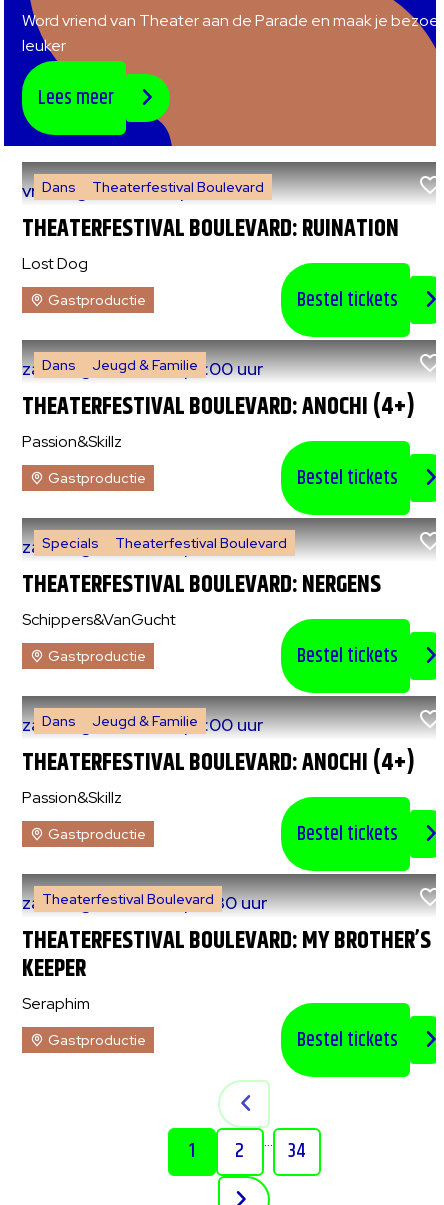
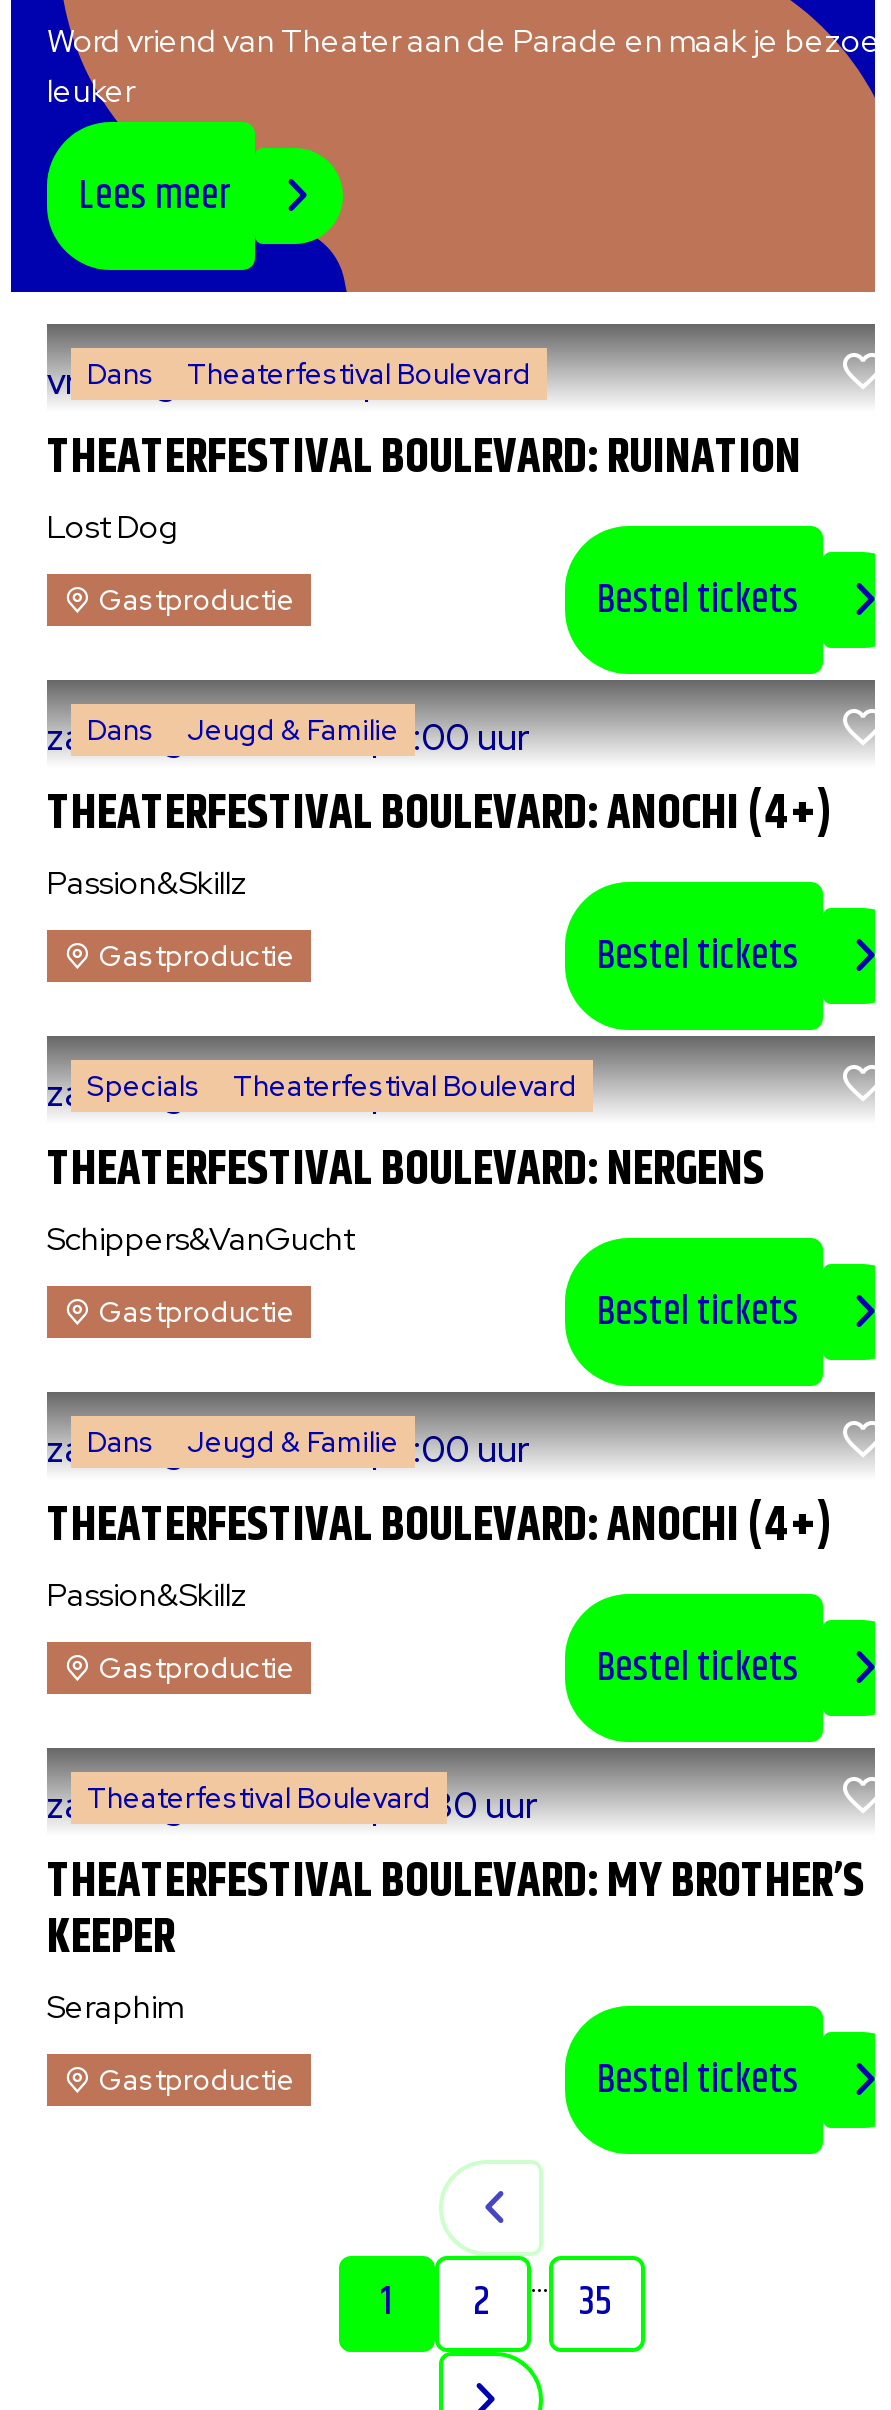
[287,1136,305,1167] 34 -> [579,2272,613,2334] 35

